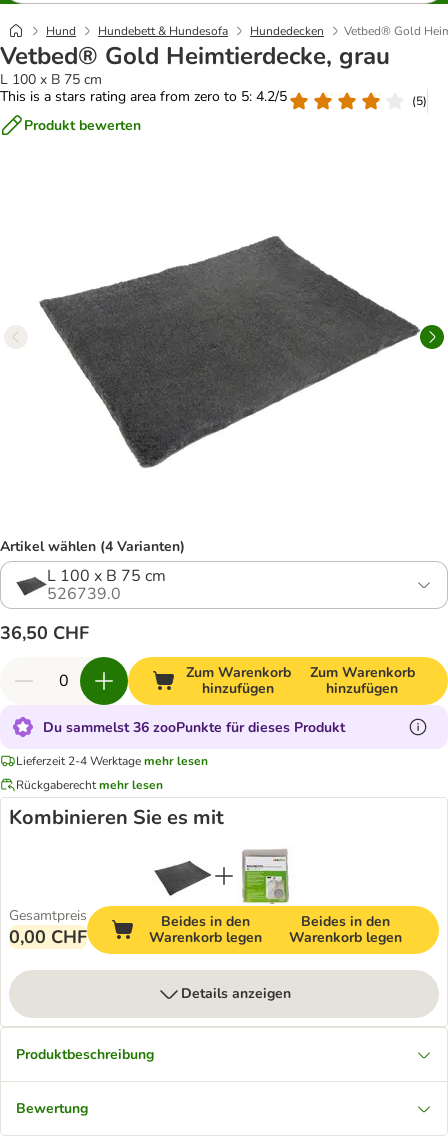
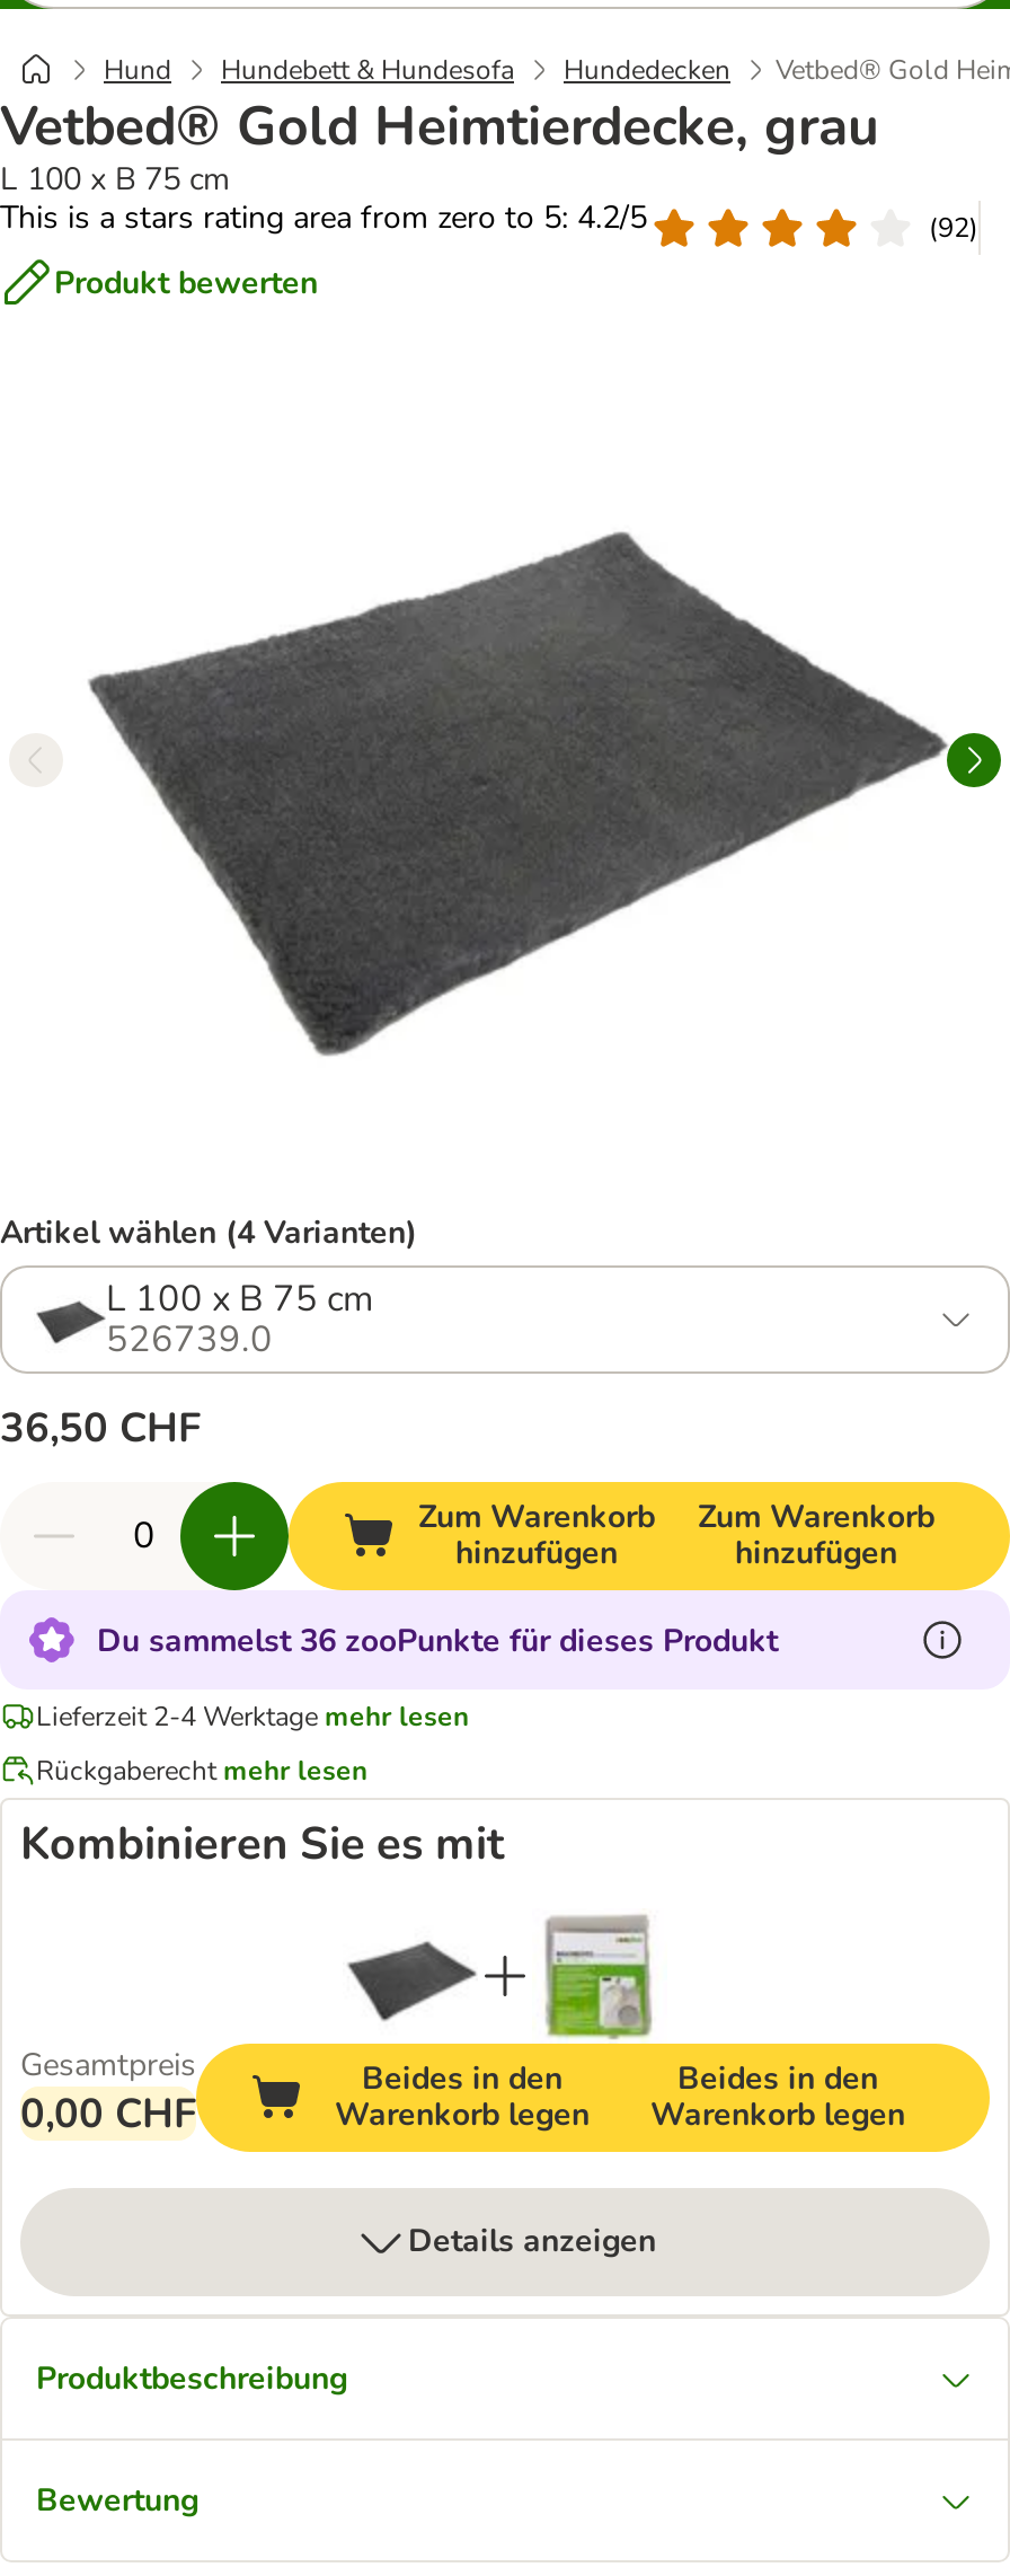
[412,92,427,108] (5) -> [929,209,978,245] (92)

